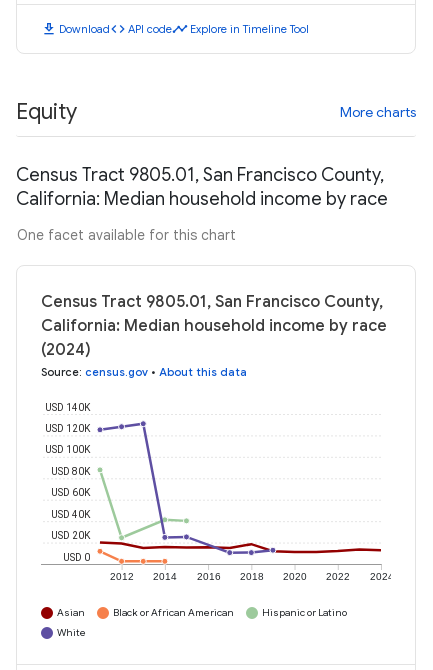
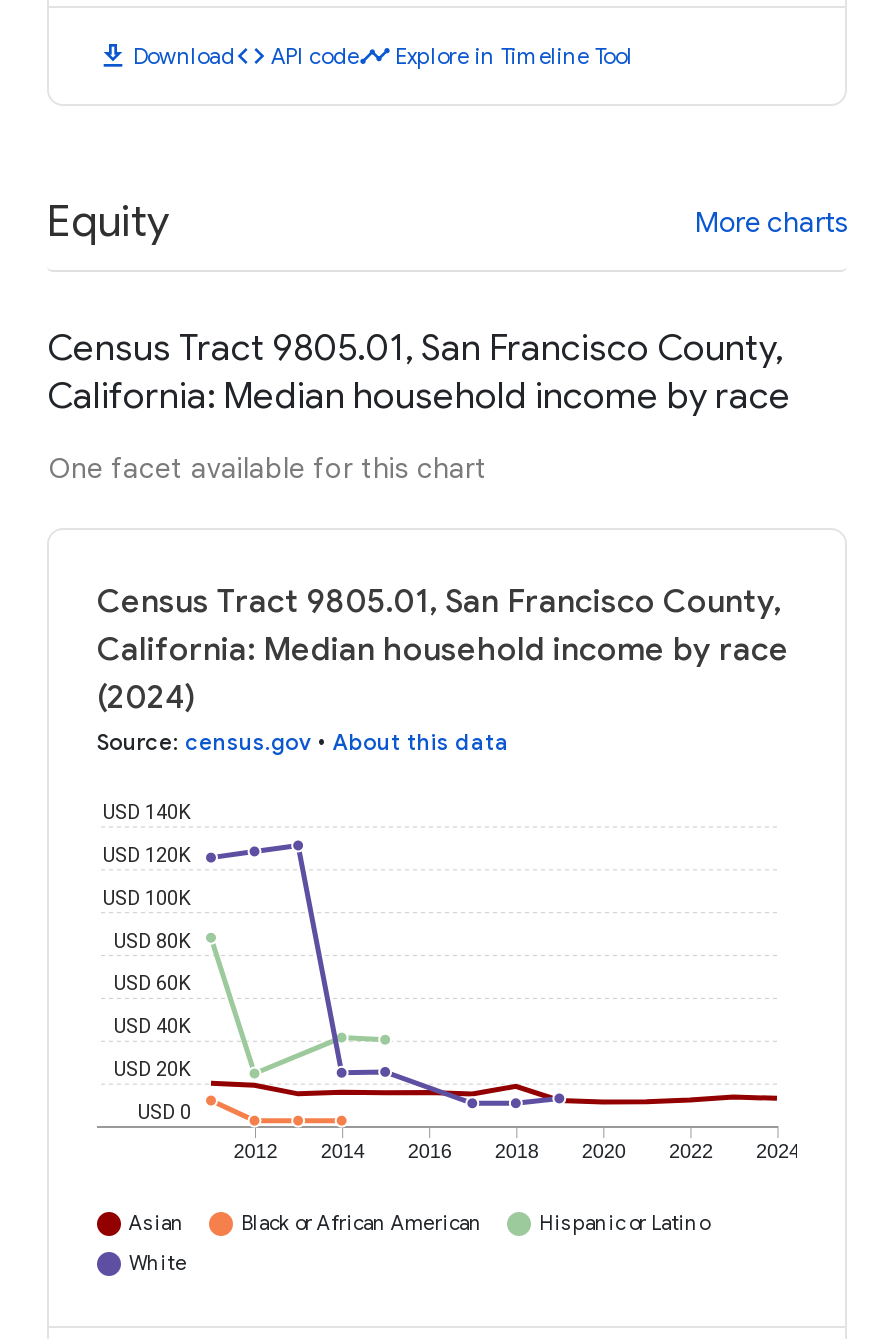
[96,421,167,547] [image] -> [227,844,347,1092] [image]

